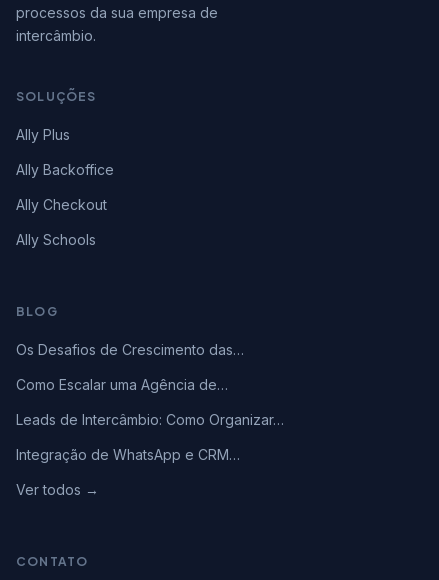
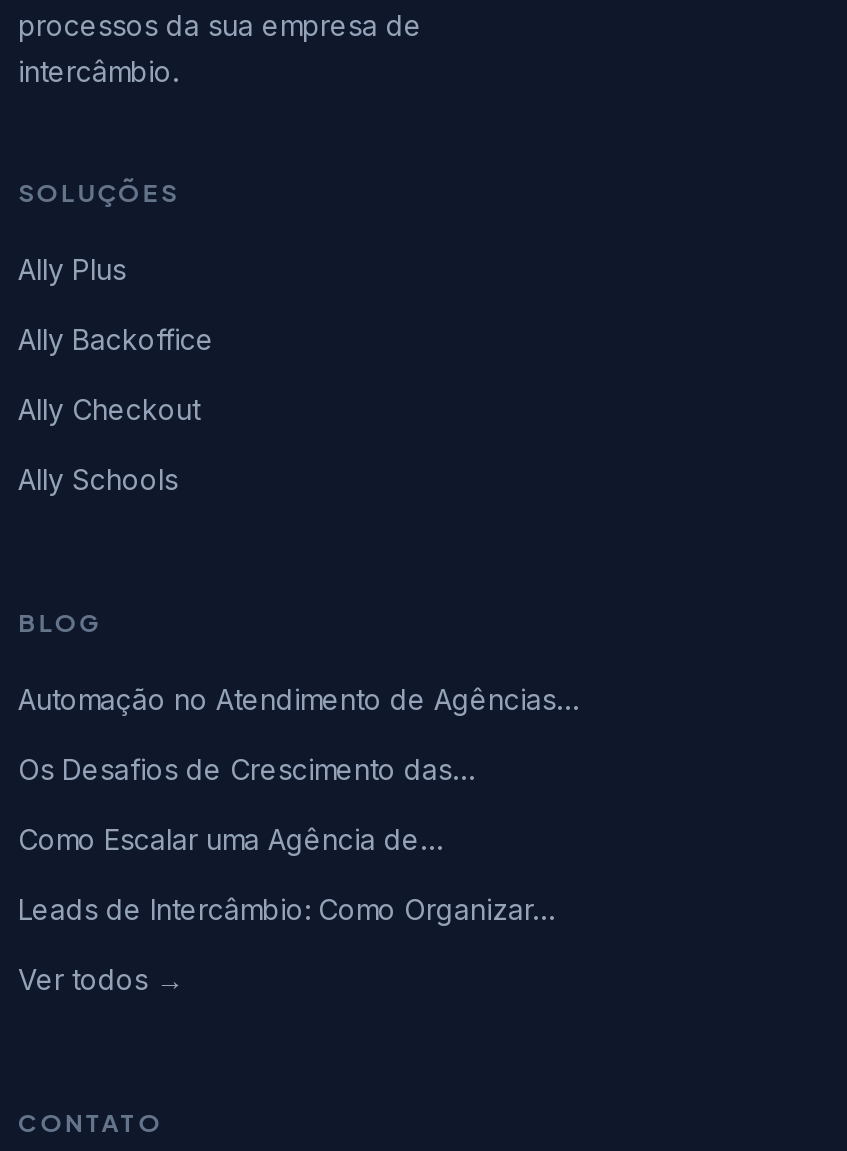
none -> [18,682,578,716] Automação no Atendimento de Agências…
moved [16,341,284,428] -> [18,752,554,926]: Os Desafios de Crescimento das… | Como Escalar uma Agência de… | Leads de Intercâmbio: Como Organizar…
[16,446,240,463] Integração de WhatsApp e CRM… -> none

